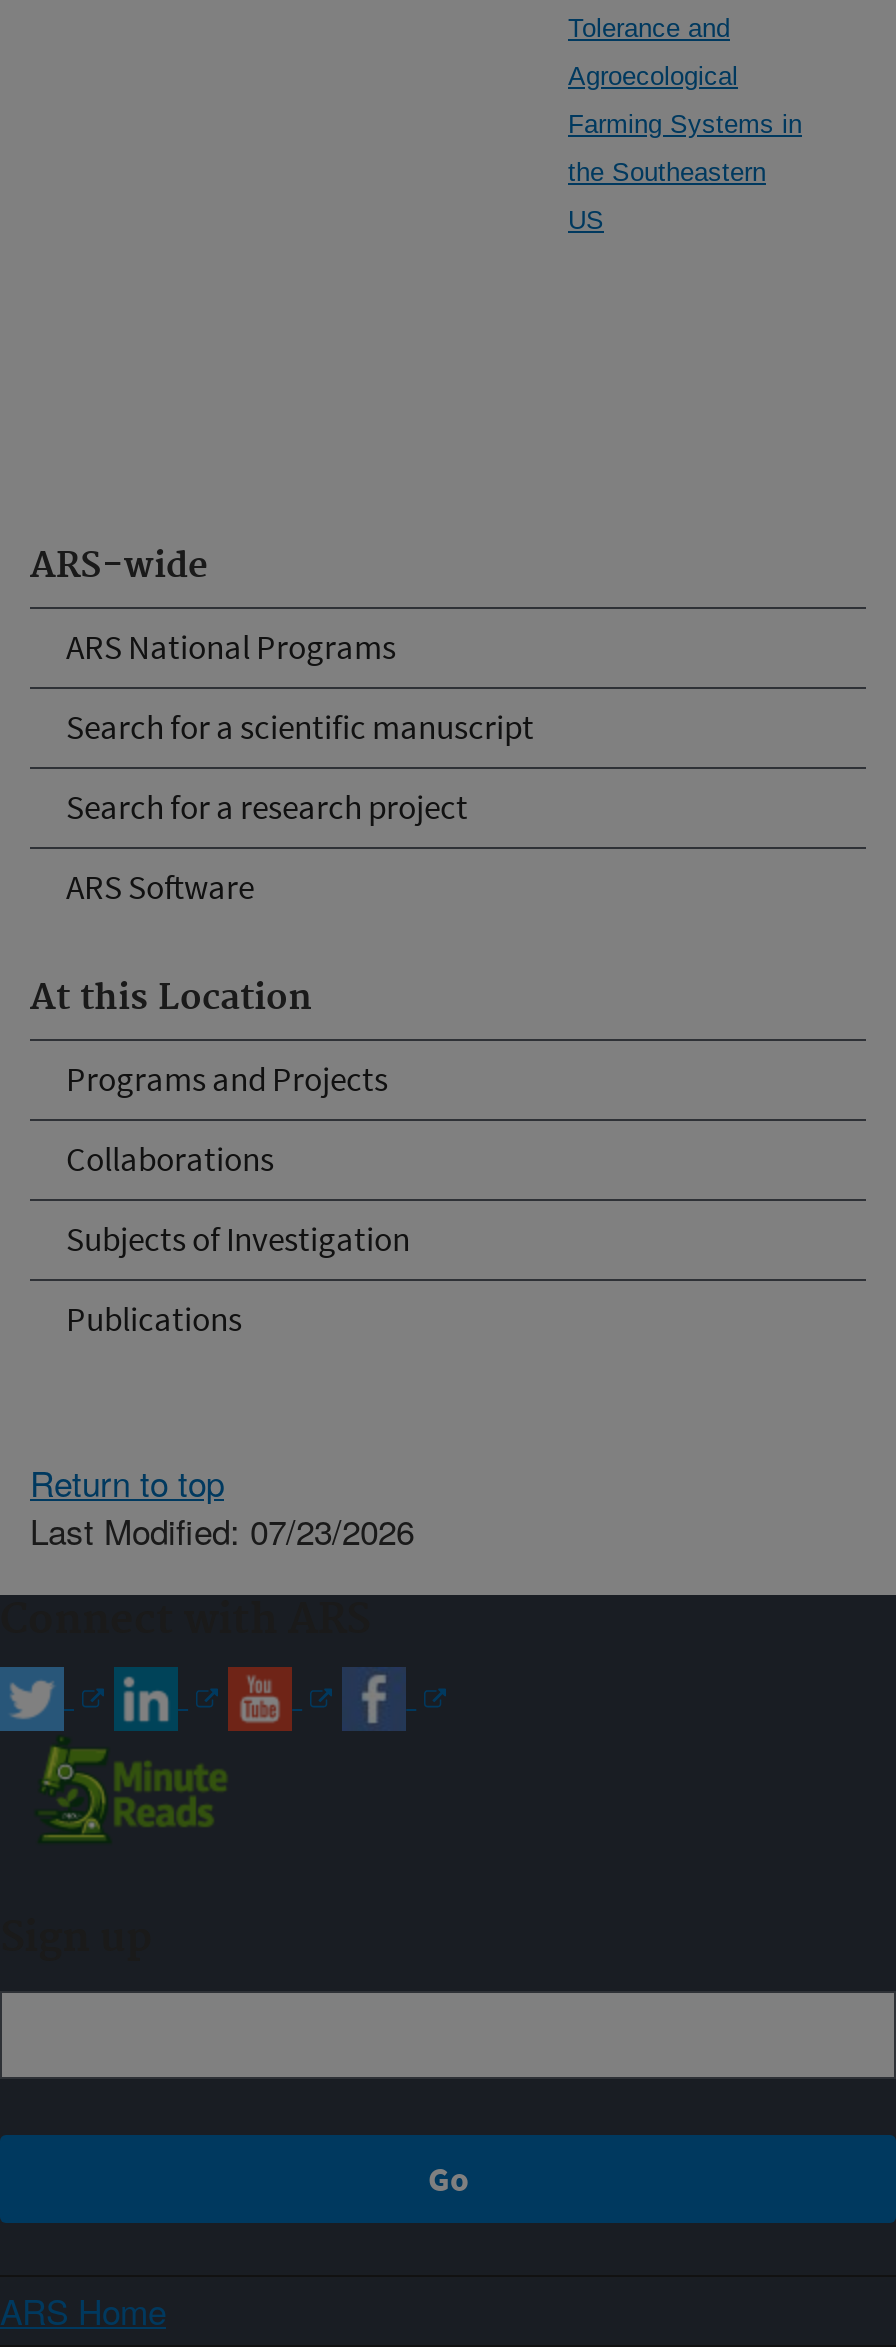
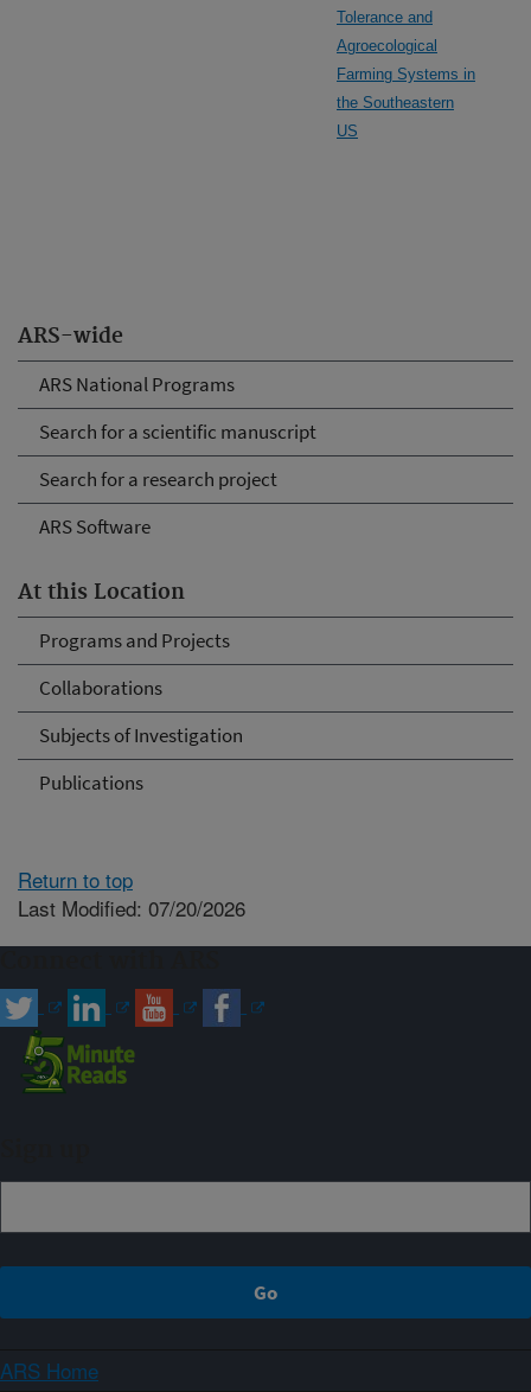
[30,1504,414,1554] Last Modified: 07/23/2026 -> [18,892,245,922] Last Modified: 07/20/2026

